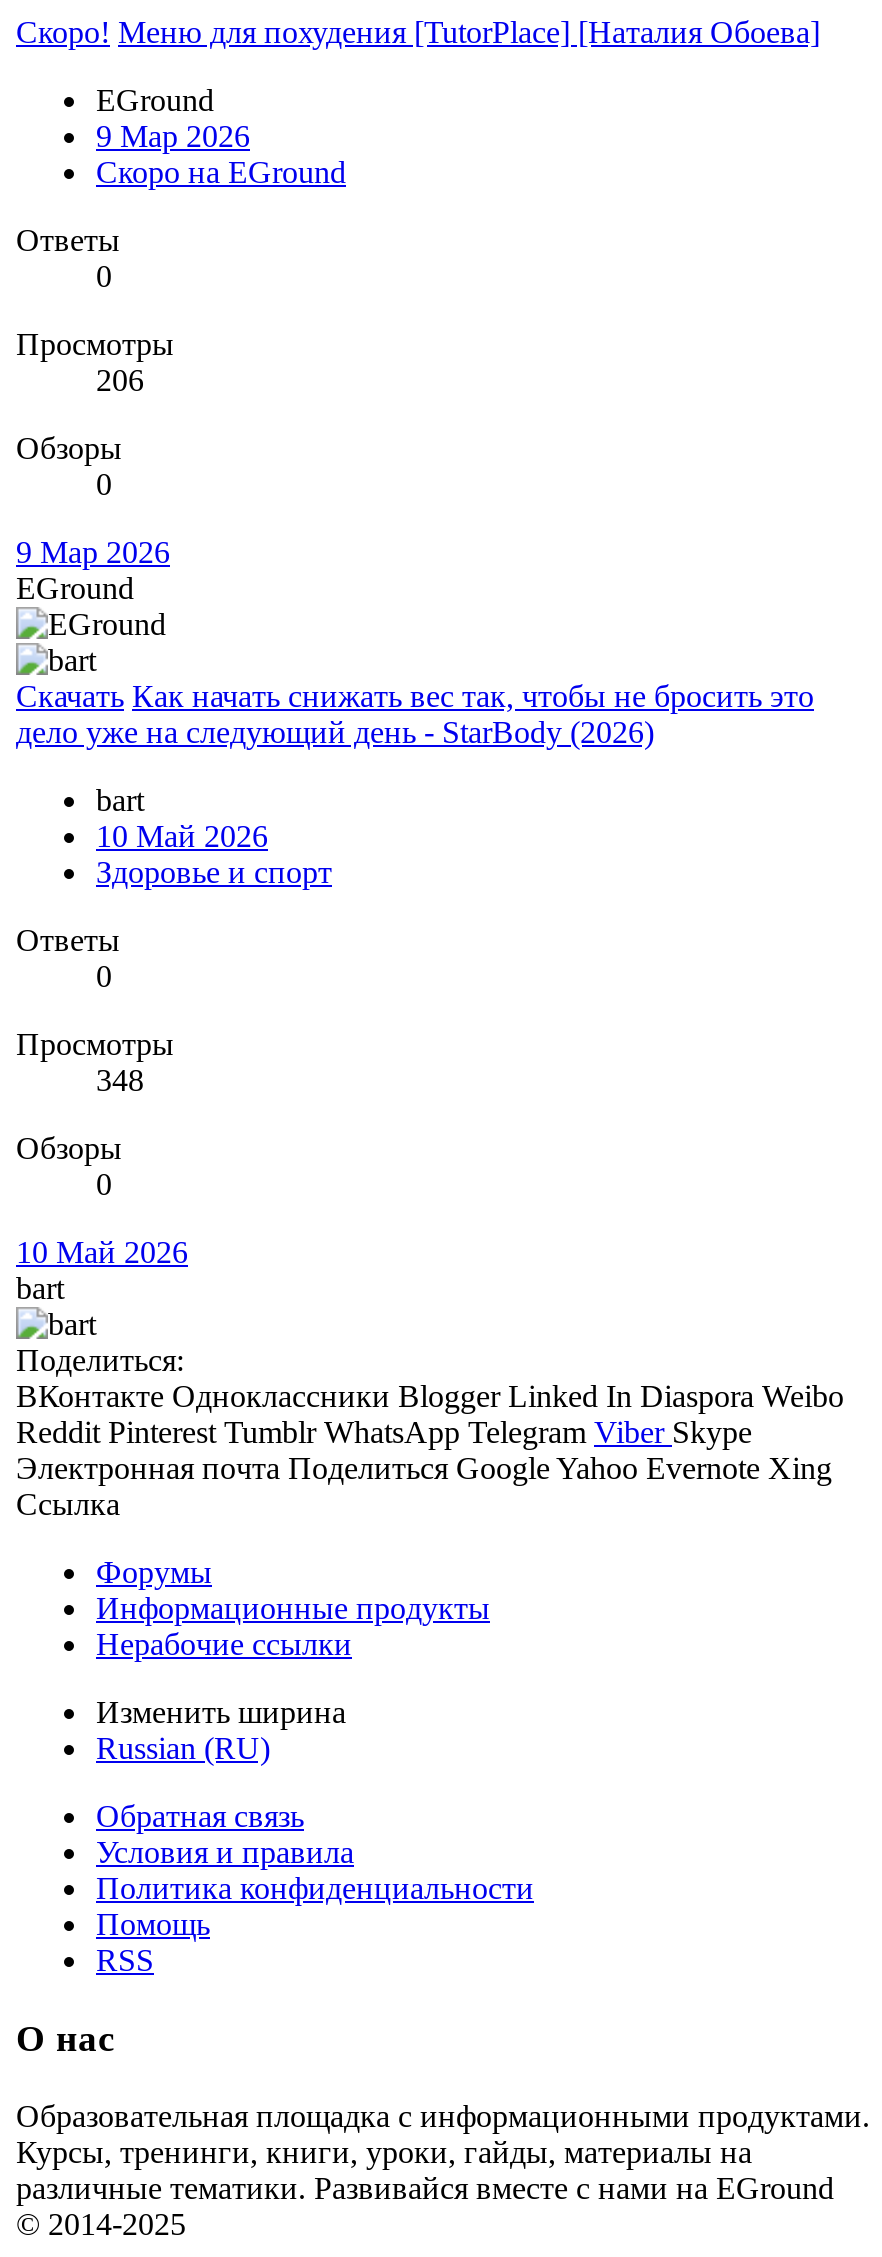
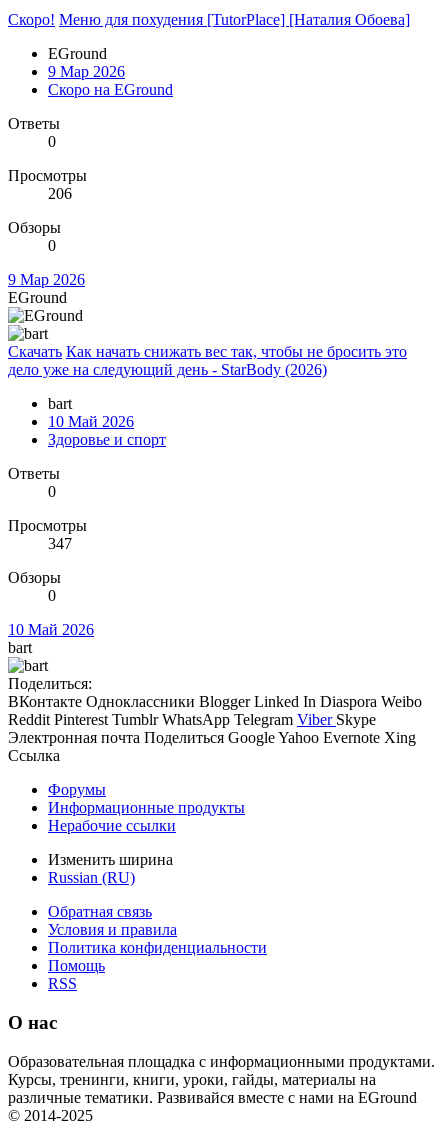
[96,1064,144,1098] 348 -> [48,535,72,552] 347

